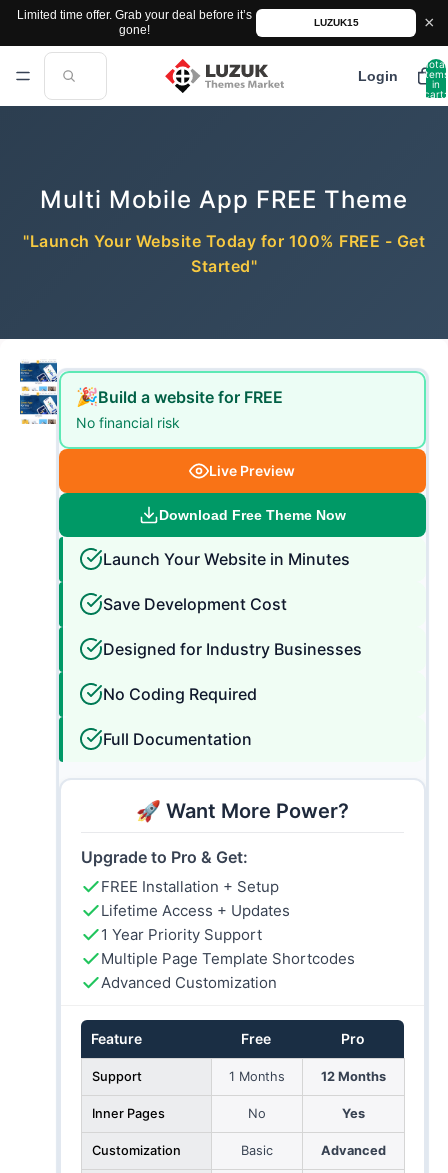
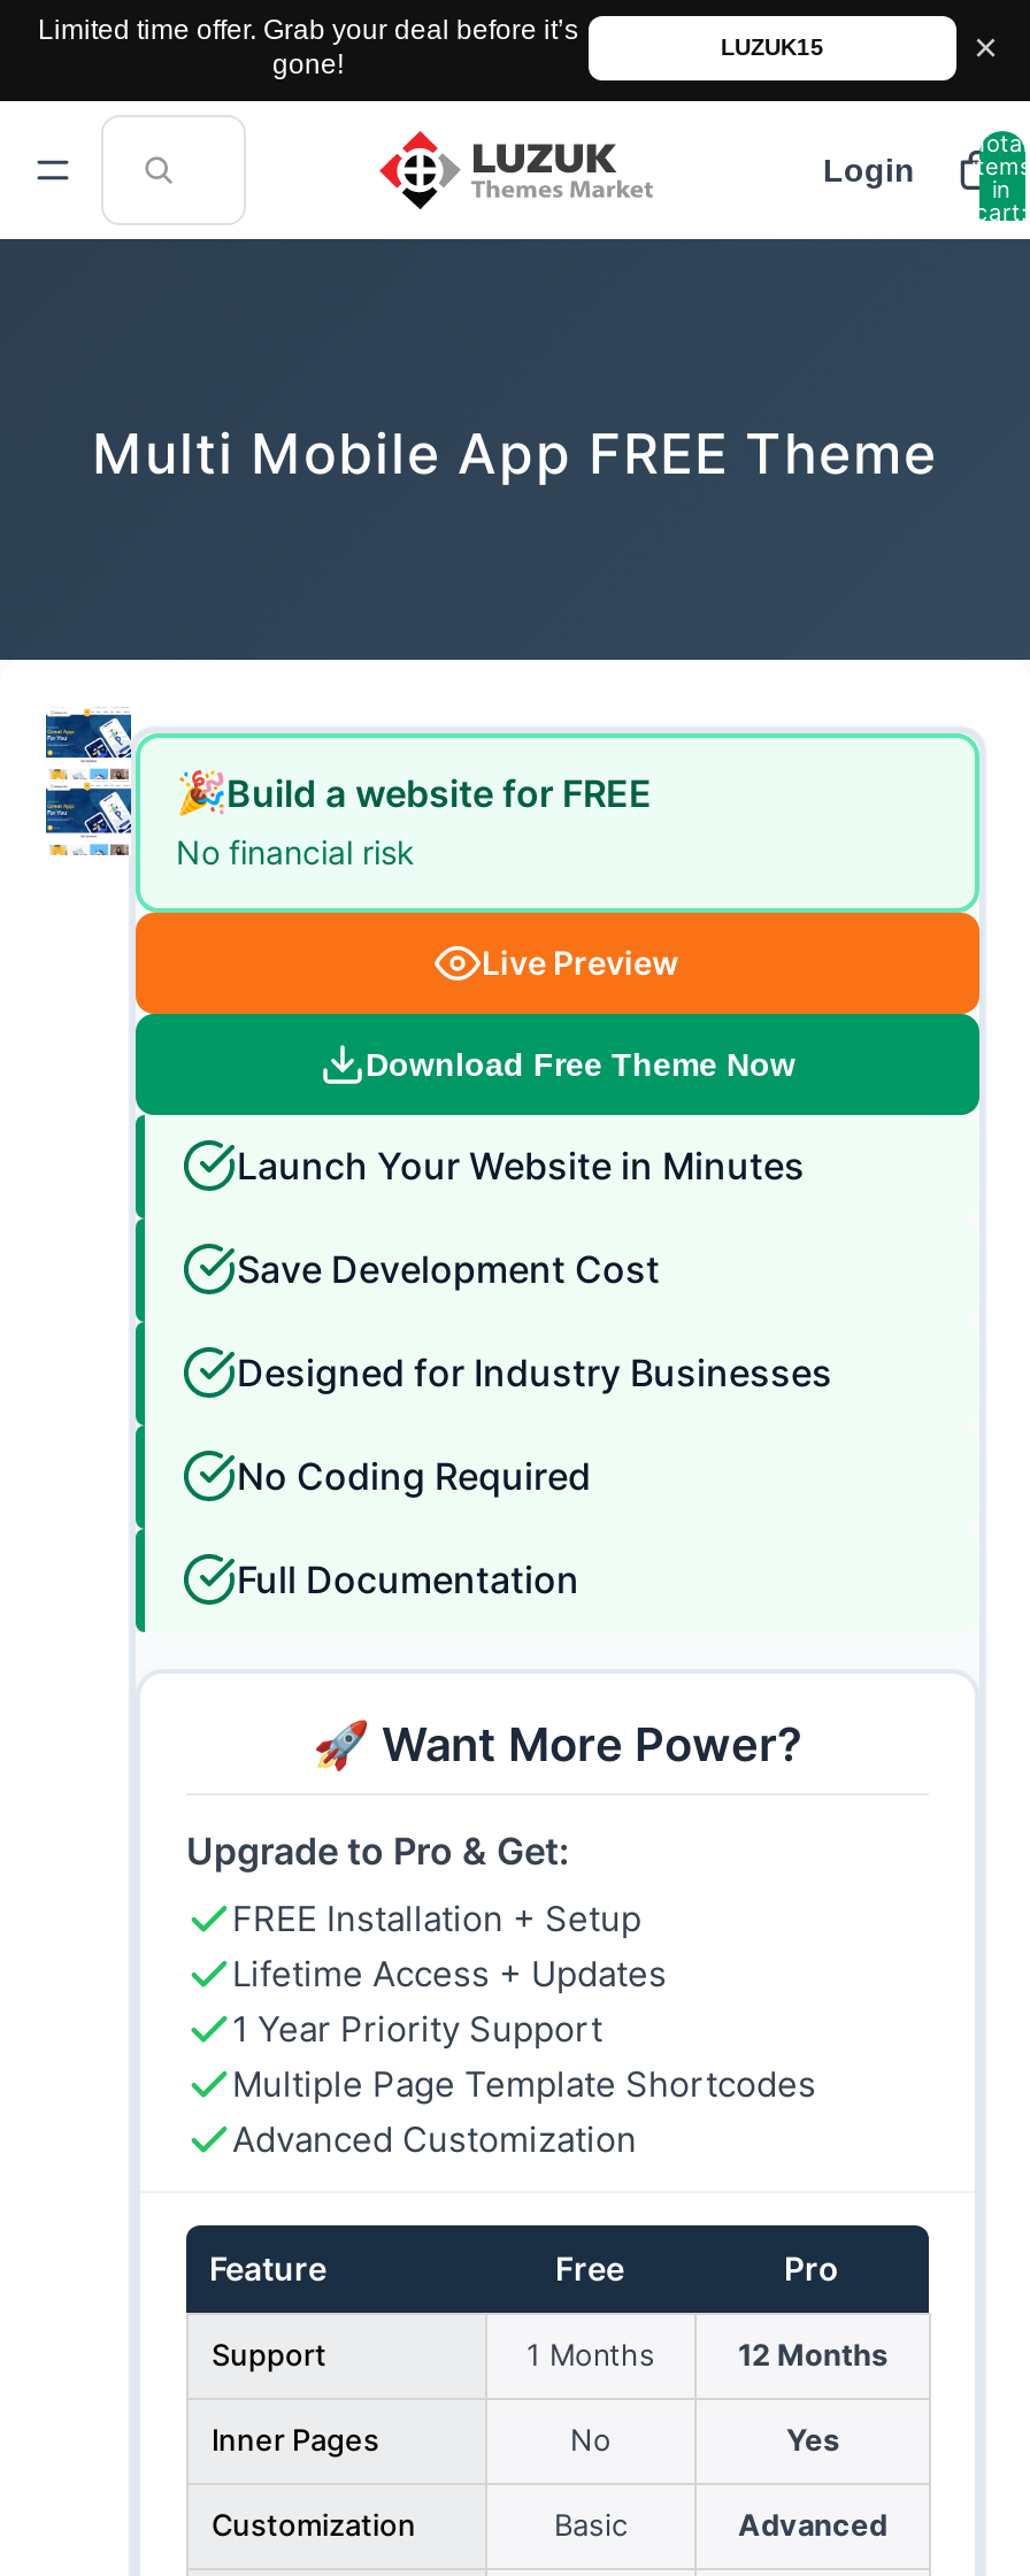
[23,231,425,276] "Launch Your Website Today for 100% FREE - Get | Started" -> none

